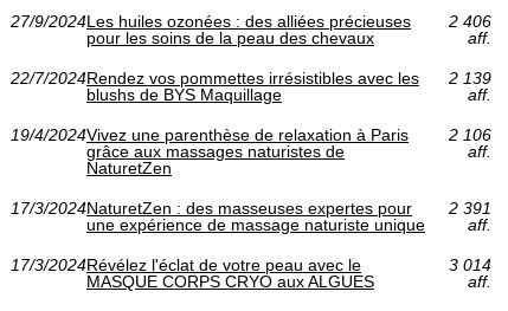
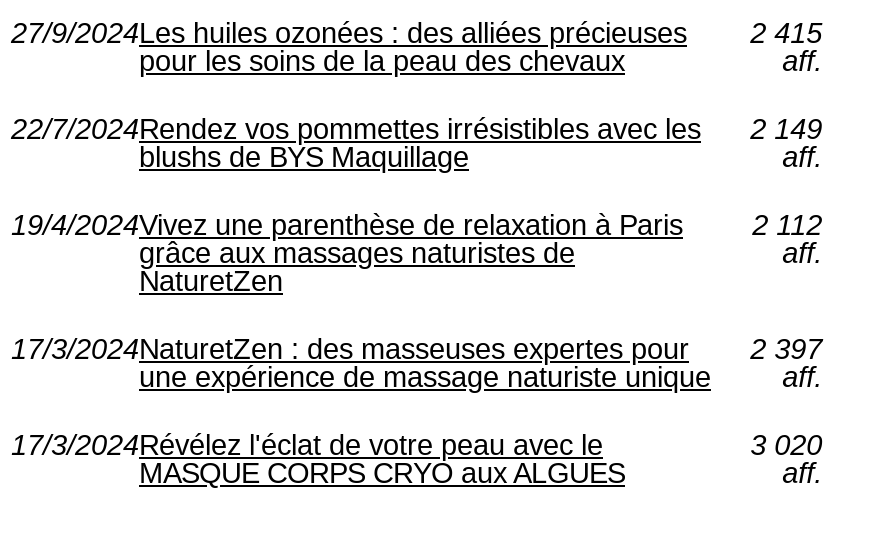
[11,12,491,31] 27/9/2024Les huiles ozonées : des alliées précieuses 2 406 -> [11,18,822,50] 27/9/2024Les huiles ozonées : des alliées précieuses 2 415
[11,69,491,88] 22/7/2024Rendez vos pommettes irrésistibles avec les 2 139 -> [11,114,822,146] 22/7/2024Rendez vos pommettes irrésistibles avec les 2 149
[448,126,491,145] 2 106 -> [752,210,822,242] 2 112
[11,199,491,218] 17/3/2024NaturetZen : des masseuses expertes pour 2 391 -> [11,334,822,366] 17/3/2024NaturetZen : des masseuses expertes pour 2 397
[448,256,491,275] 3 014 -> [750,430,822,462] 3 020

